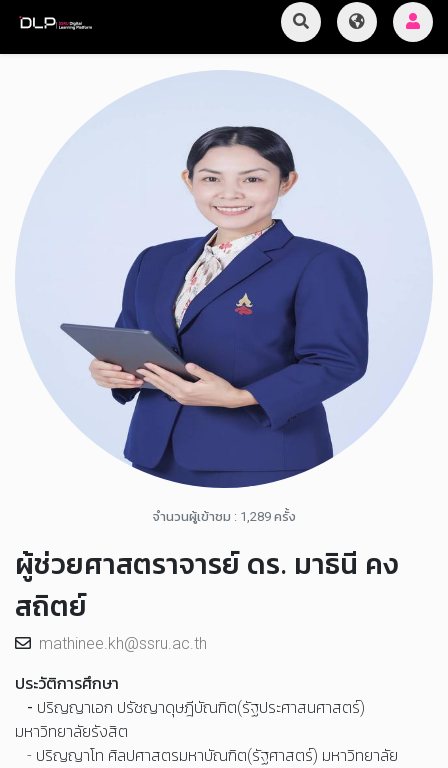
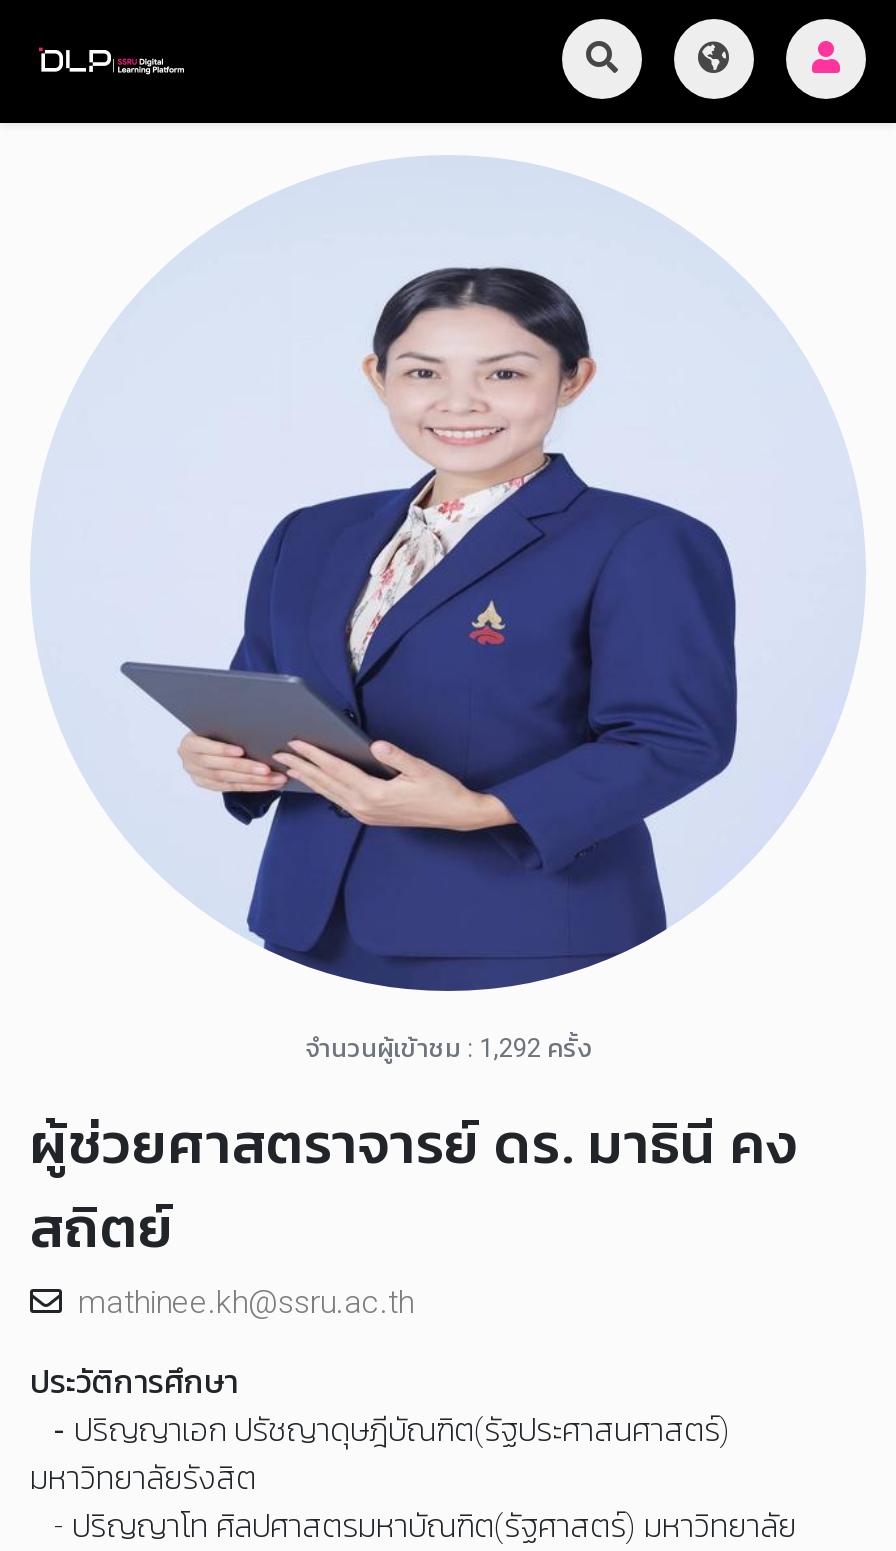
[152,509,295,524] จำนวนผู้เข้าชม : 1,289 ครั้ง -> [305,1033,591,1063] จำนวนผู้เข้าชม : 1,292 ครั้ง

